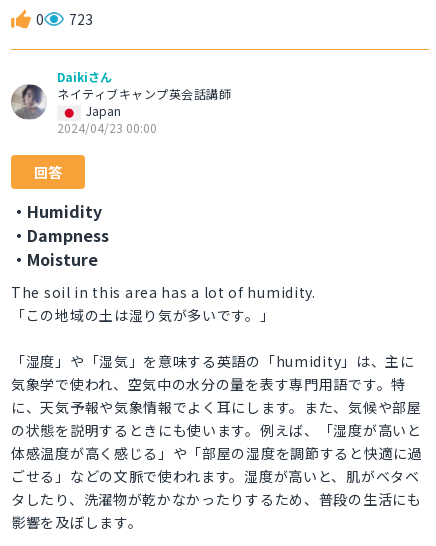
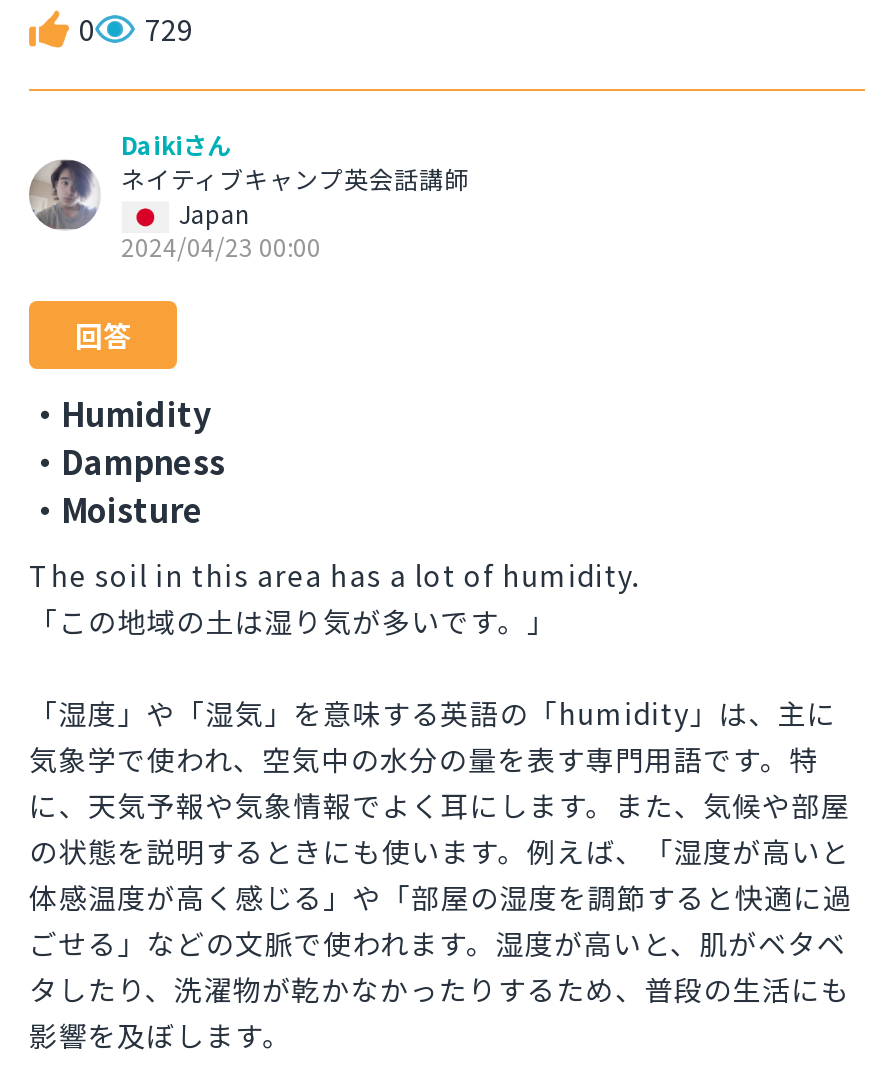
[36,9,93,29] 0 723 -> [79,10,193,50] 0 729

